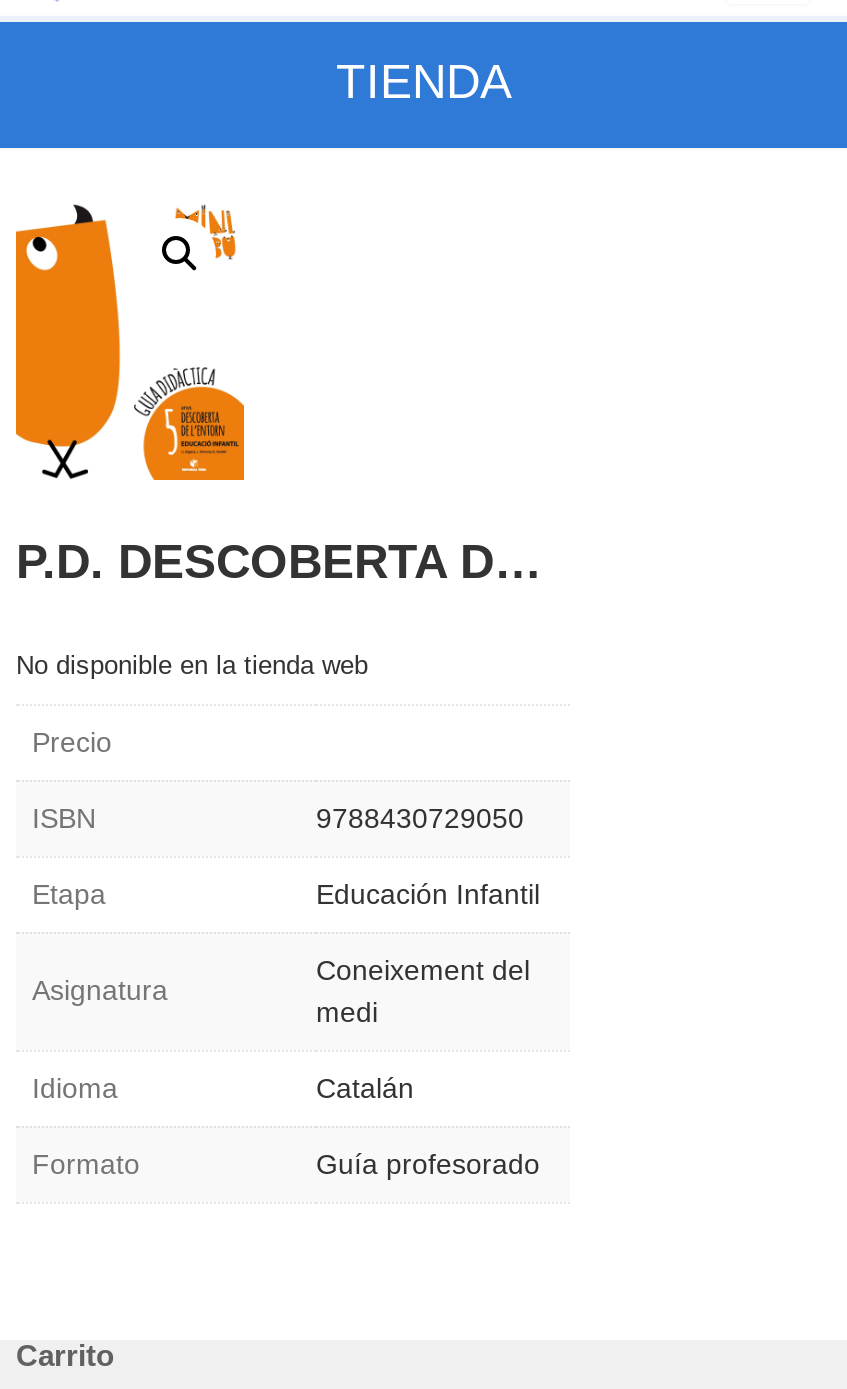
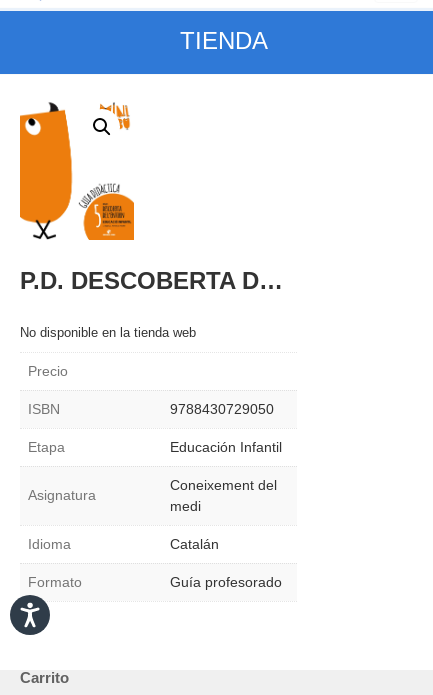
none -> [9,594,51,636] [image]

